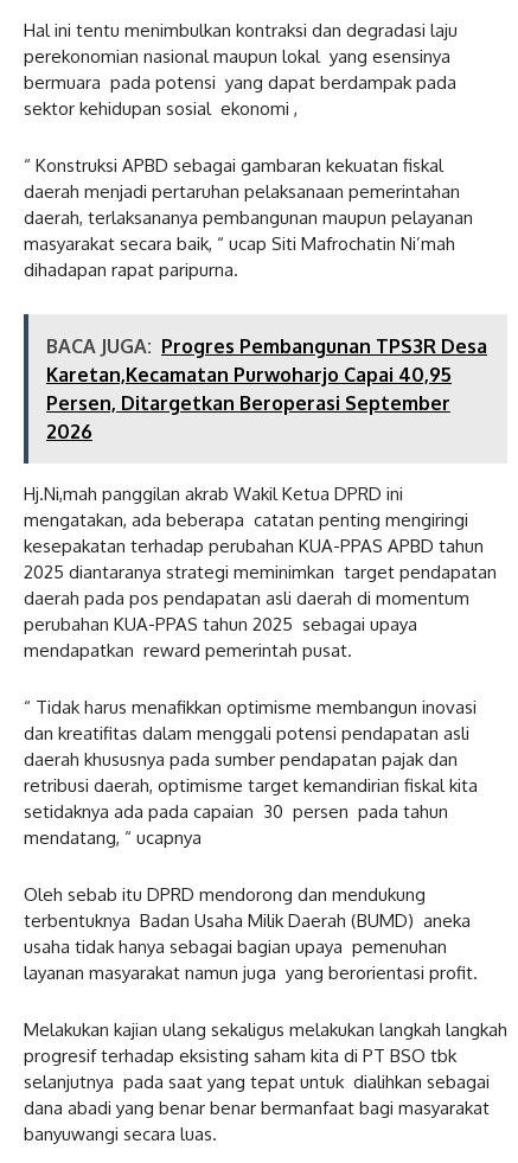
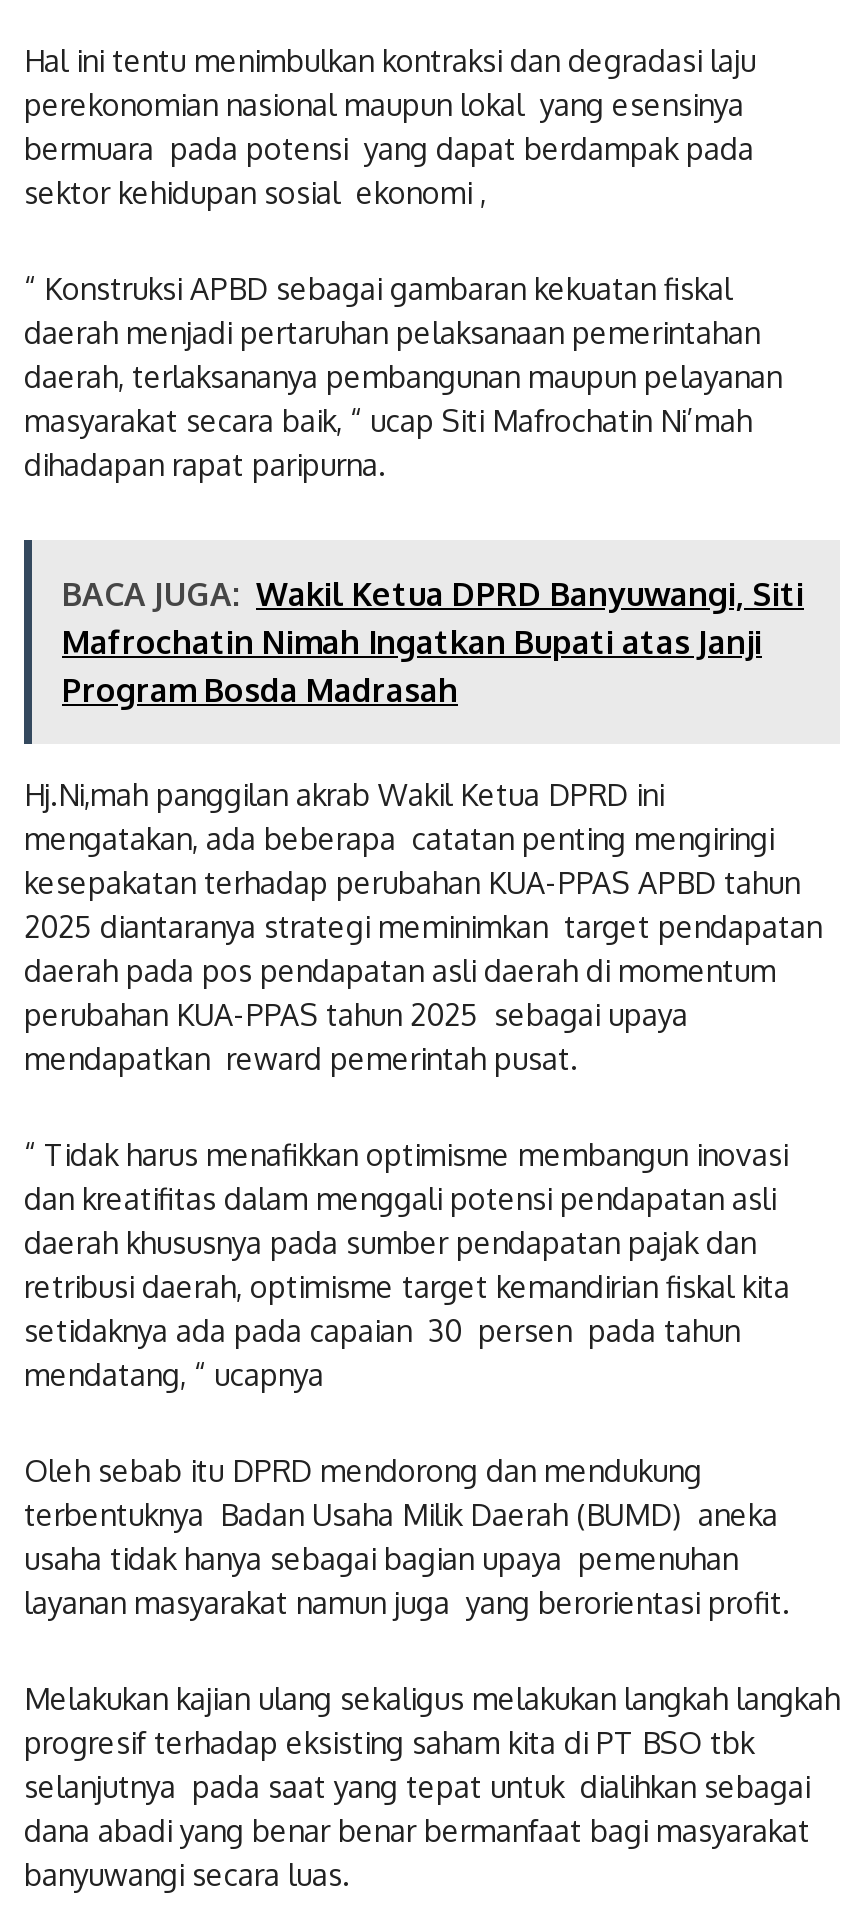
[46,334,487,443] BACA JUGA: Progres Pembangunan TPS3R Desa | Karetan,Kecamatan Purwoharjo Capai 40,95 | Persen, Ditargetkan Beroperasi September | 2026 -> [62,574,804,710] BACA JUGA: Wakil Ketua DPRD Banyuwangi, Siti | Mafrochatin Nimah Ingatkan Bupati atas Janji | Program Bosda Madrasah

